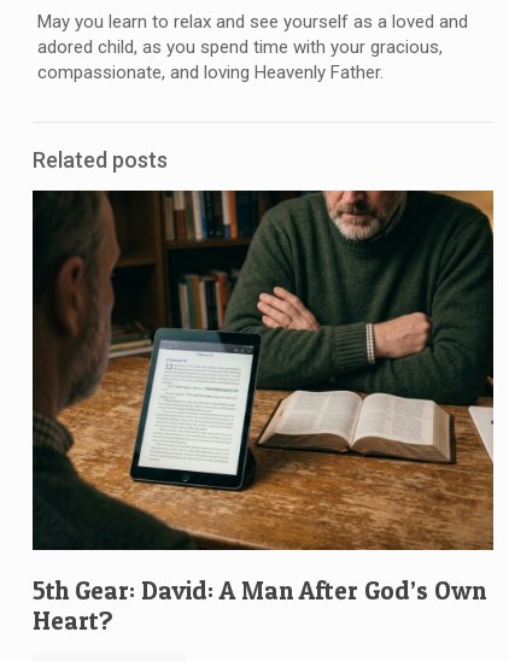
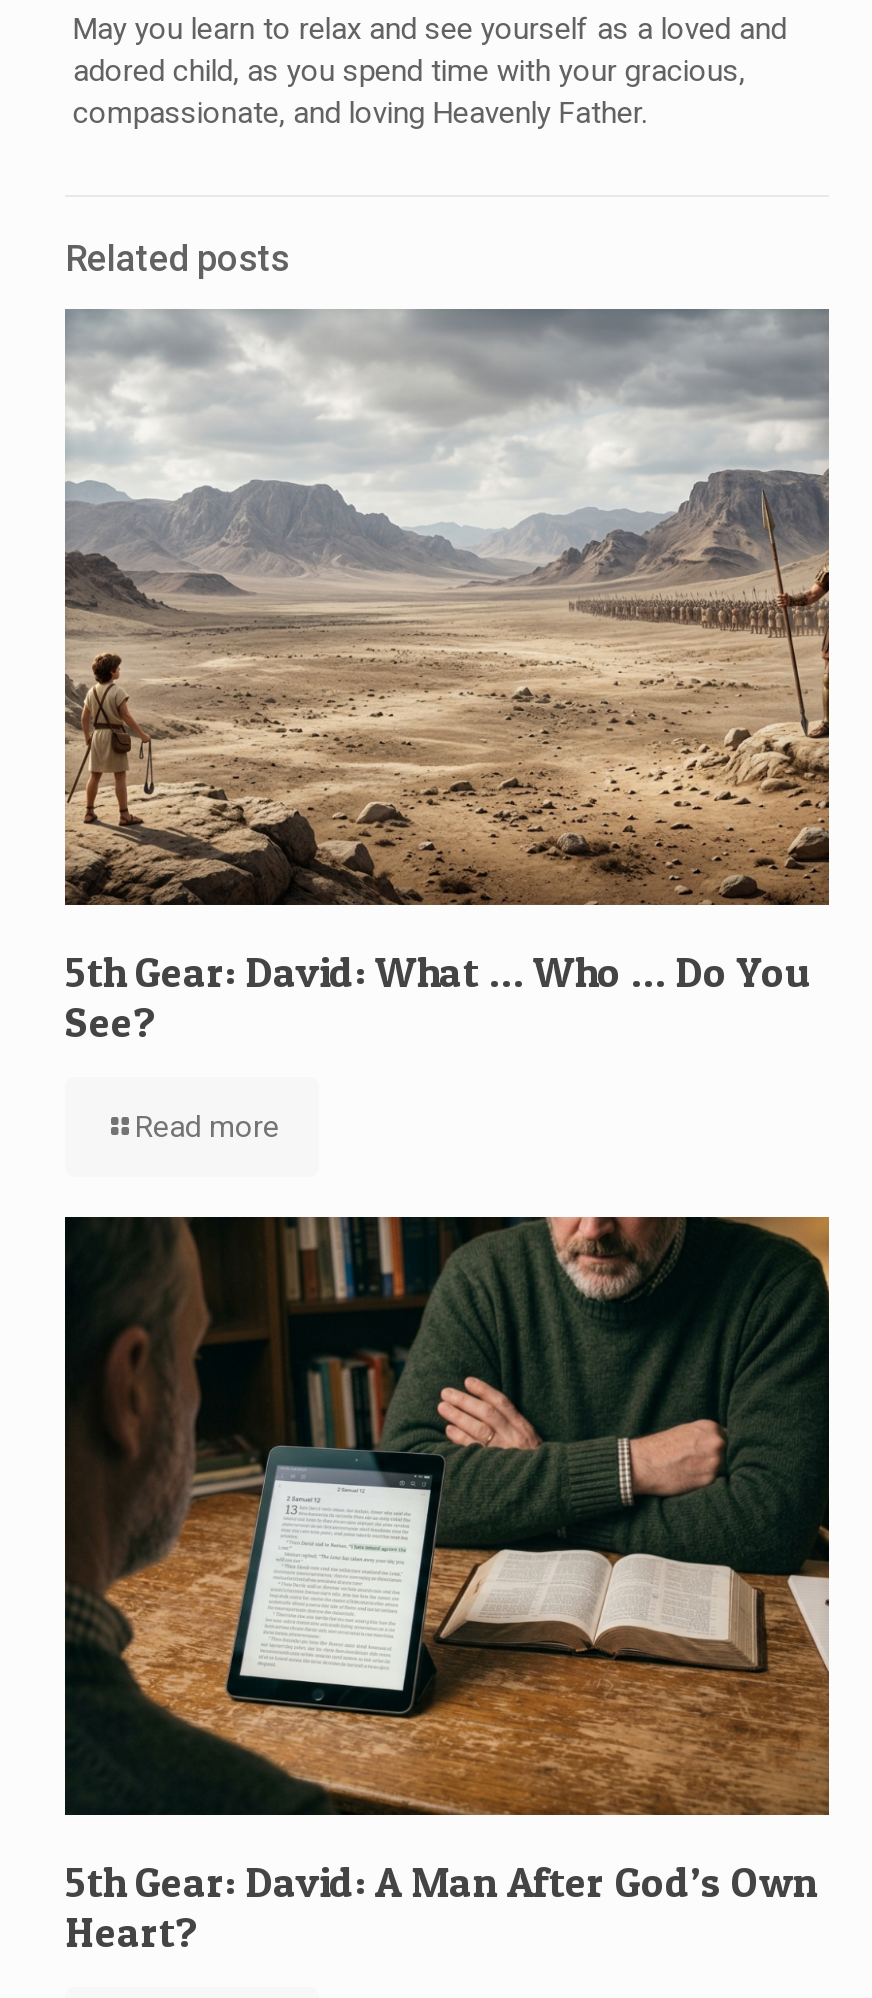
none -> [63,307,831,1145] [image] | 5th Gear: David: What … Who … Do You | See? | Read more

